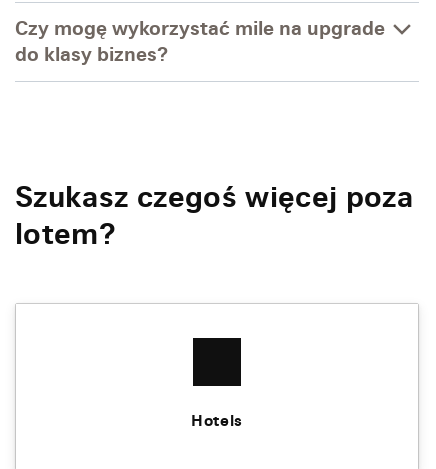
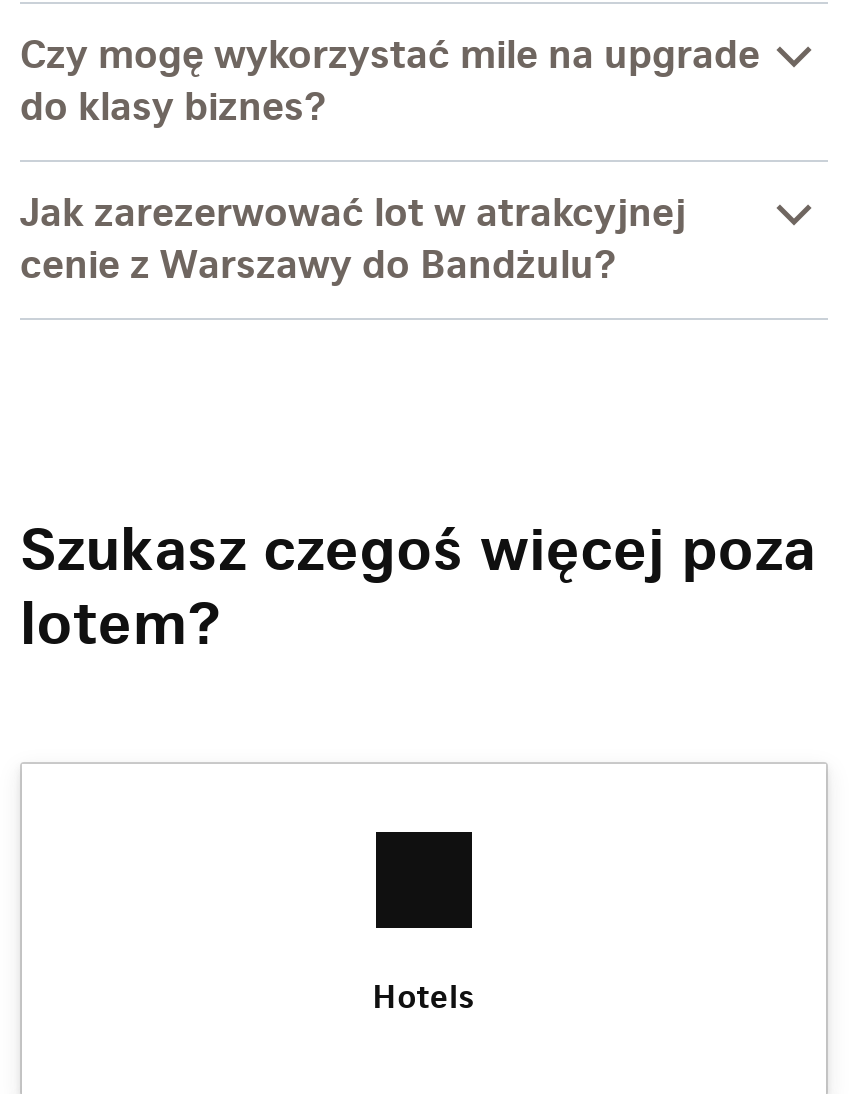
none -> [20,189,686,291] Jak zarezerwować lot w atrakcyjnej | cenie z Warszawy do Bandżulu?

